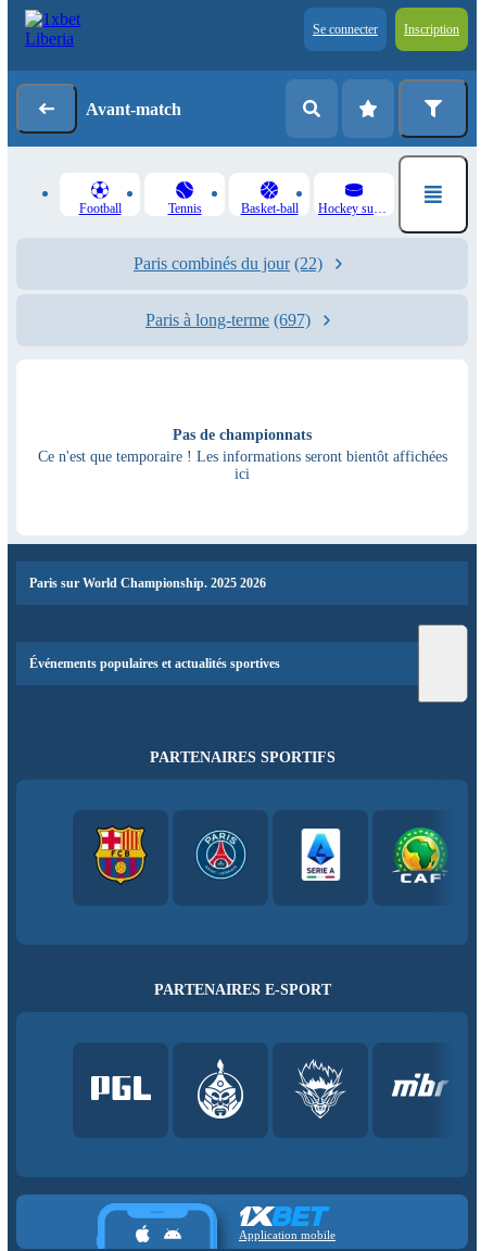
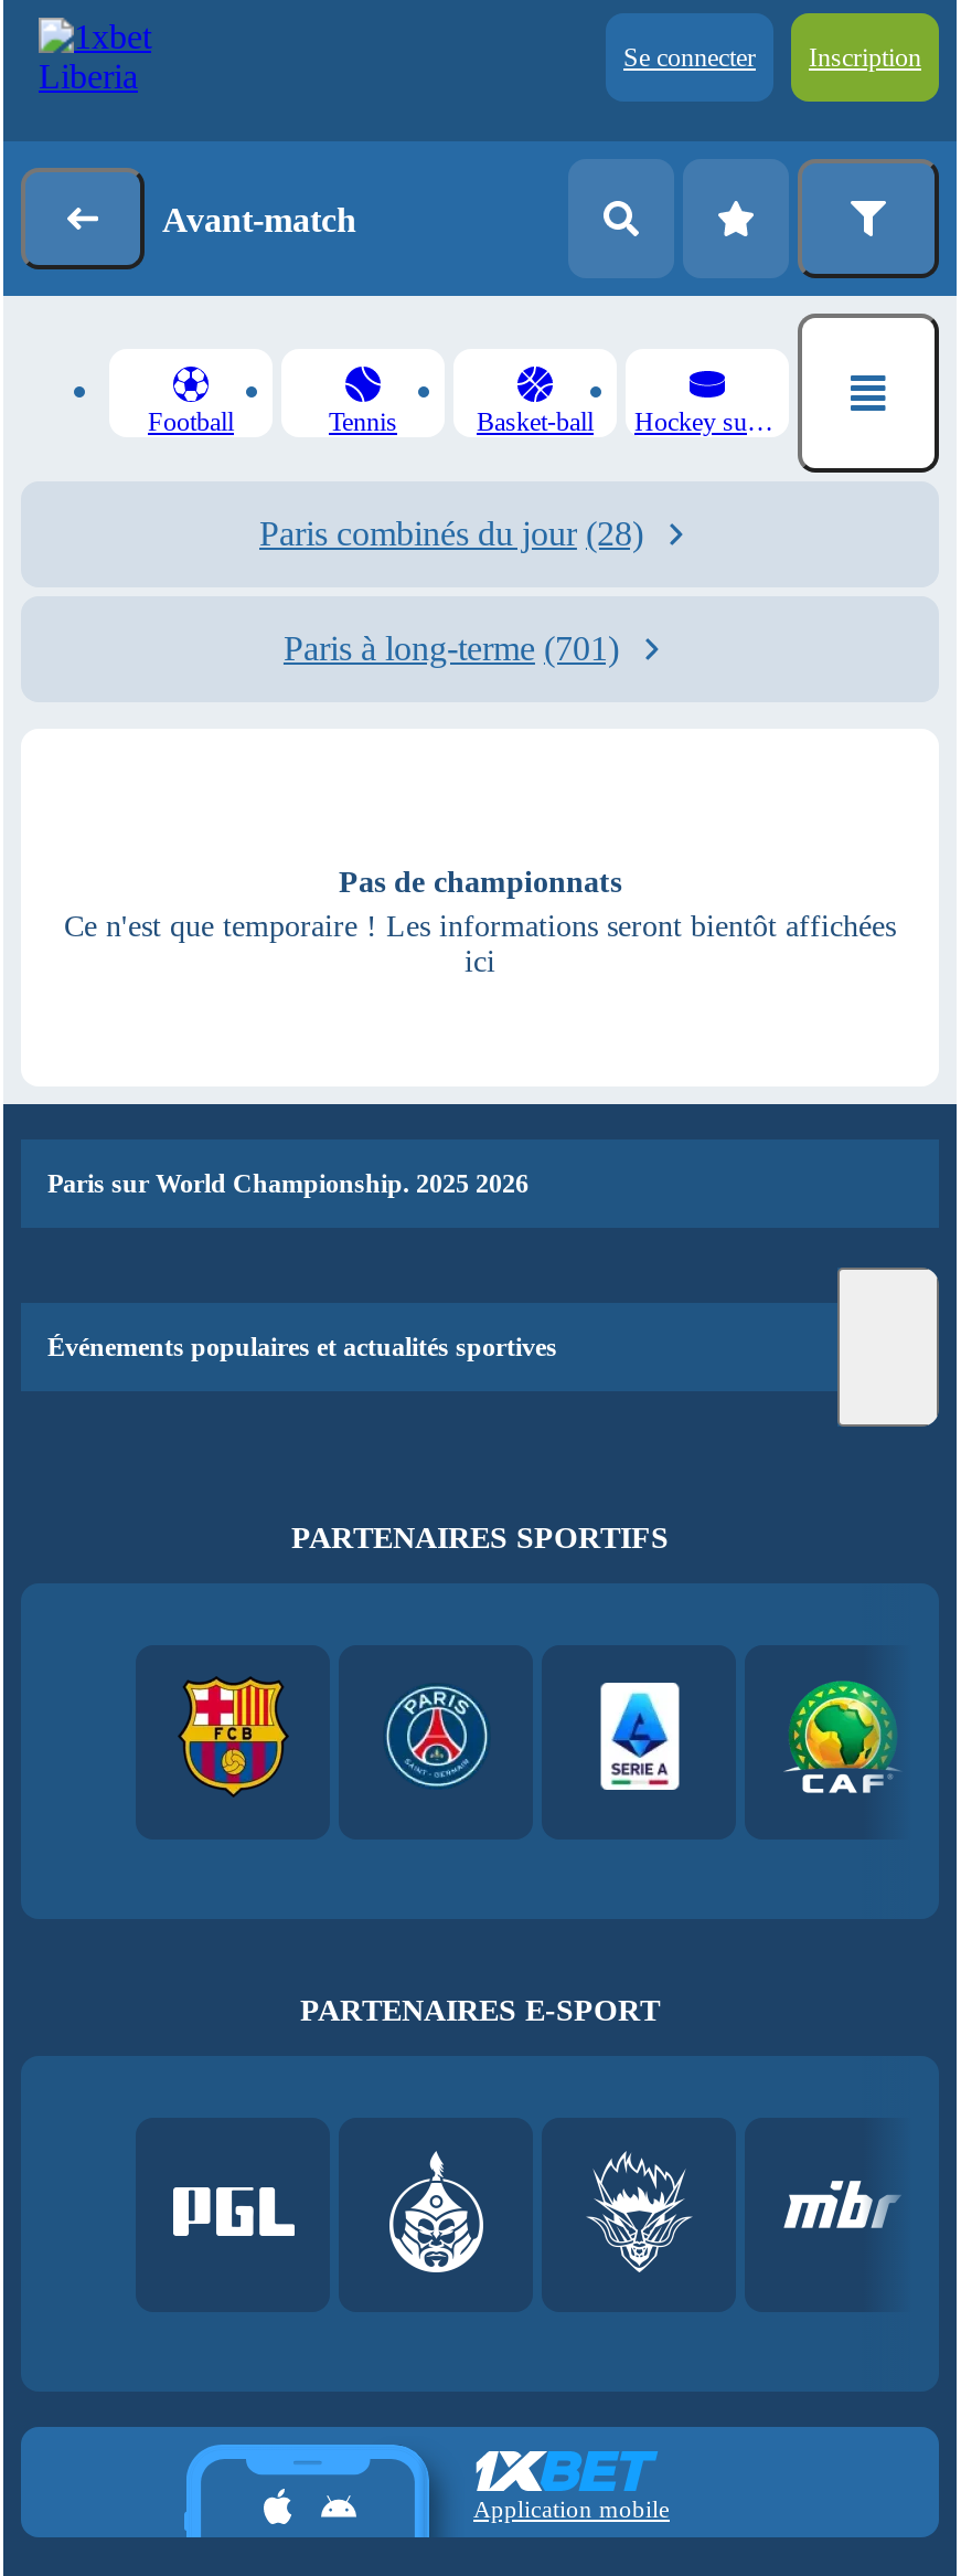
[134,254,322,273] Paris combinés du jour (22) -> [259,515,643,552] Paris combinés du jour (28)
[145,311,311,329] Paris à long-terme (697) -> [284,629,619,667] Paris à long-terme (701)

